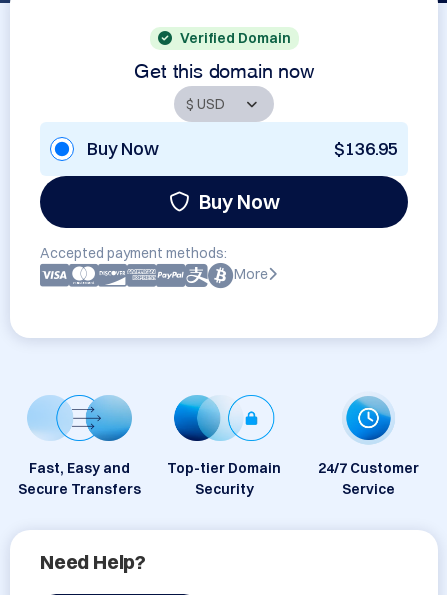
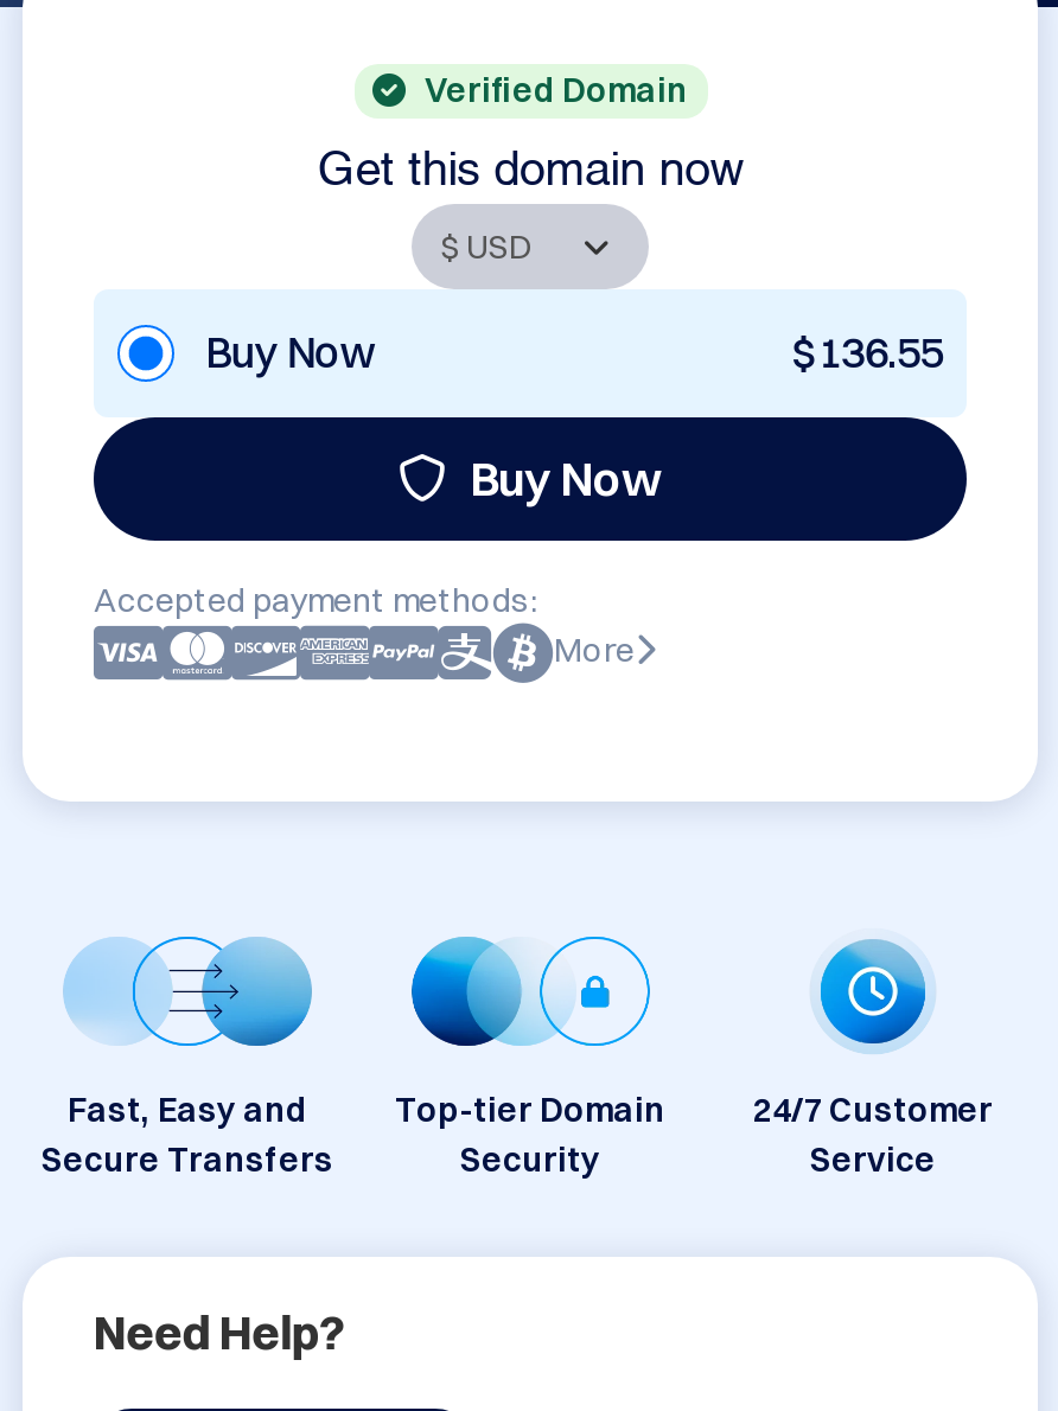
[334,137,398,160] $136.95 -> [792,325,943,379] $136.55

